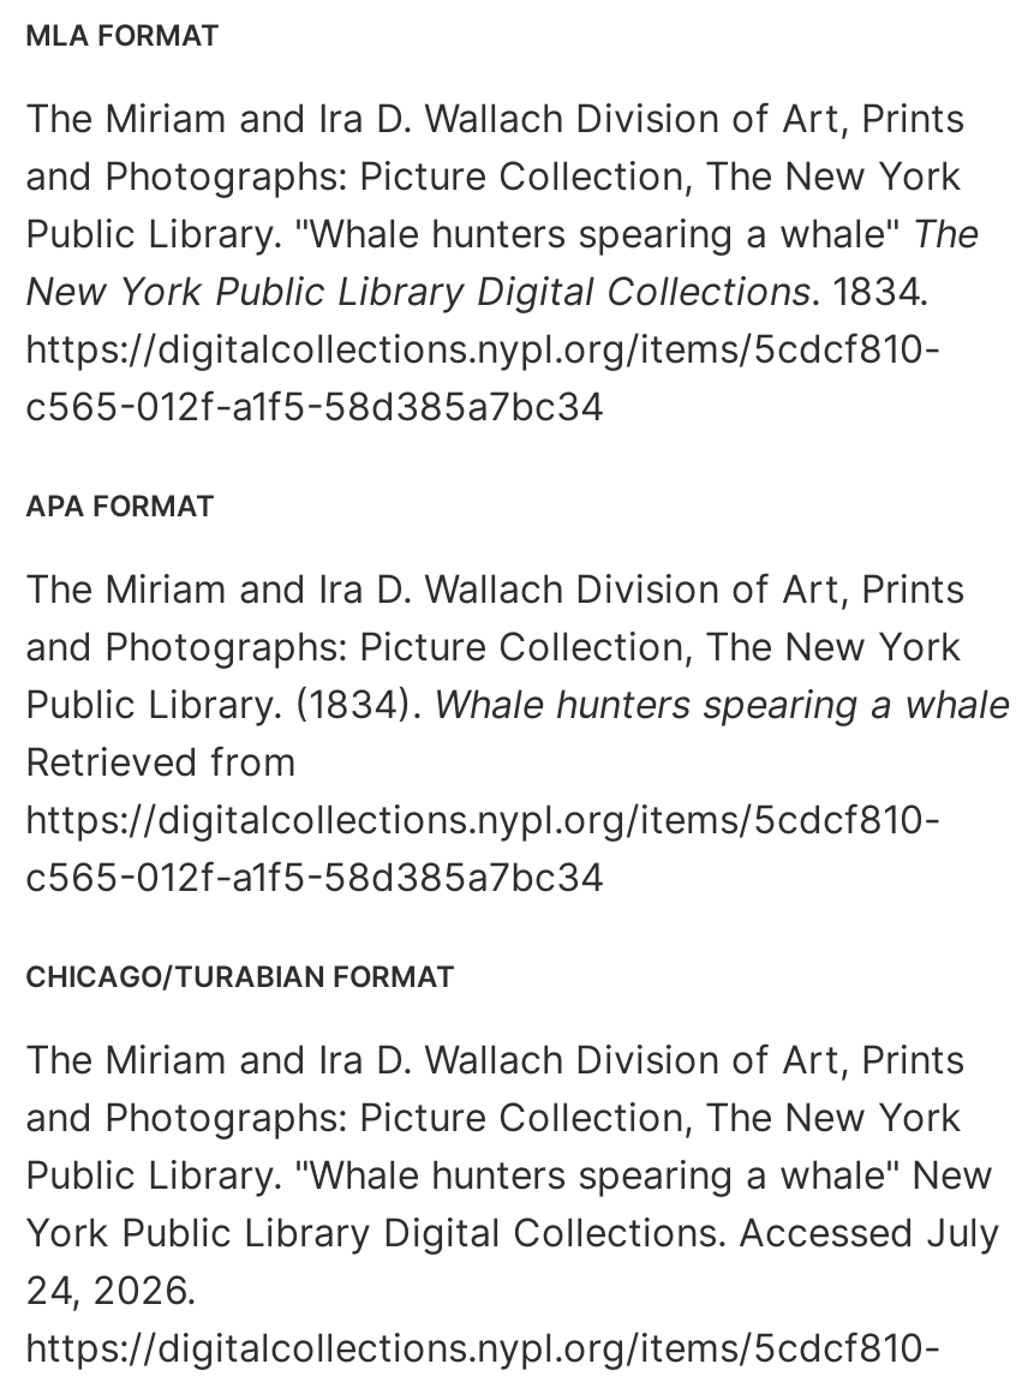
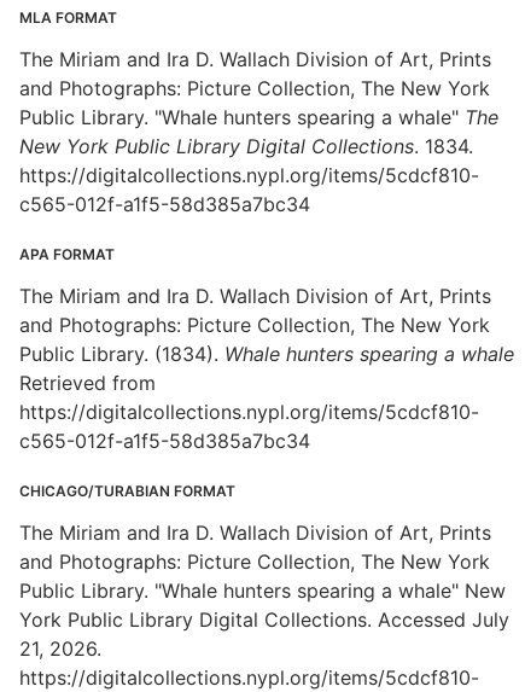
[25,1266,196,1314] 24, 2026. -> [19,636,101,661] 21, 2026.

